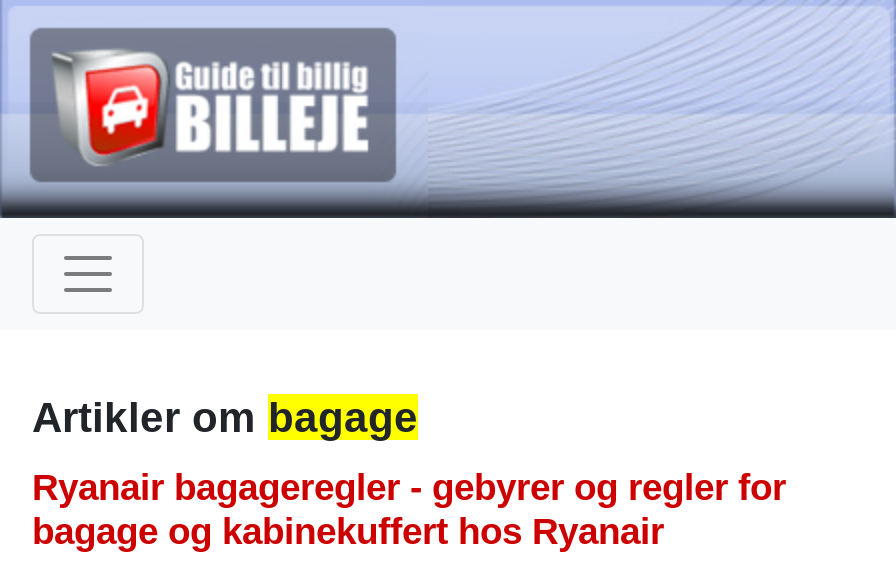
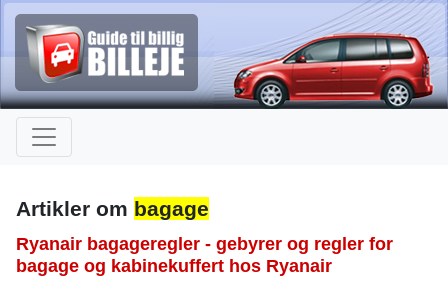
[468,66,866,212] [image] -> [233,32,434,107] [image]

